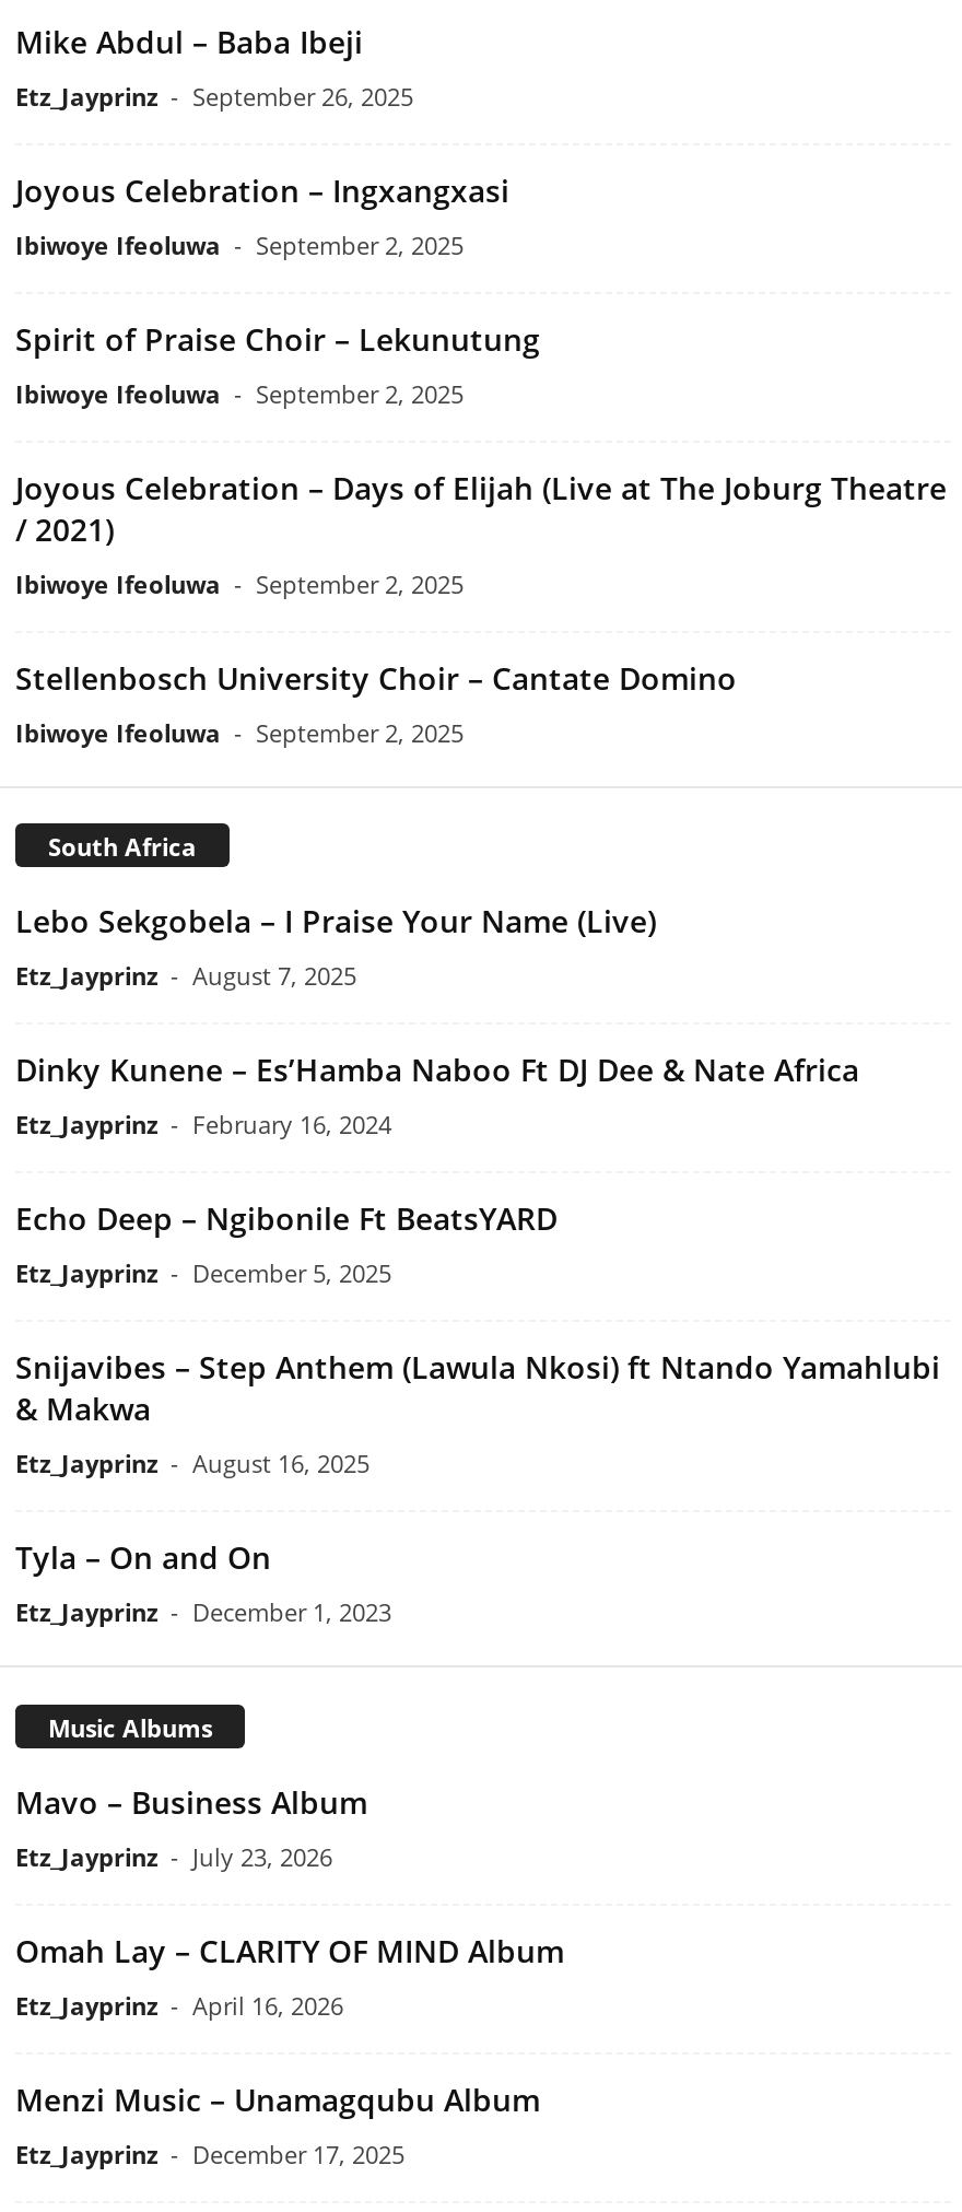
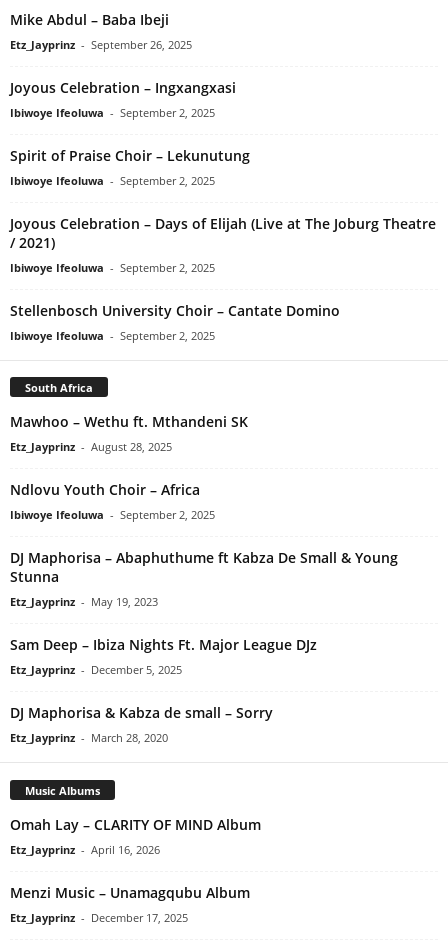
[15,901,859,1240] Lebo Sekgobela – I Praise Your Name (Live) | Etz_Jayprinz - August 7, 2025 | Dinky Kunene – Es’Hamba Naboo Ft DJ Dee & Nate Africa | Etz_Jayprinz - February 16, 2024 | Echo Deep – Ngibonile Ft BeatsYARD -> [10,412,398,654] Mawhoo – Wethu ft. Mthandeni SK | Etz_Jayprinz - August 28, 2025 | Ndlovu Youth Choir – Africa | Ibiwoye Ifeoluwa - September 2, 2025 | DJ Maphorisa – Abaphuthume ft Kabza De Small & Young | Stunna | Etz_Jayprinz - May 19, 2023 | Sam Deep – Ibiza Nights Ft. Major League DJz
moved [15,1257,391,1290] -> [10,662,182,677]: Etz_Jayprinz - December 5, 2025
[15,1347,940,1629] Snijavibes – Step Anthem (Lawula Nkosi) ft Ntando Yamahlubi | & Makwa | Etz_Jayprinz - August 16, 2025 | Tyla – On and On | Etz_Jayprinz - December 1, 2023 -> [10,703,273,745] DJ Maphorisa & Kabza de small – Sorry | Etz_Jayprinz - March 28, 2020
[15,1782,367,1874] Mavo – Business Album | Etz_Jayprinz - July 23, 2026 -> none

